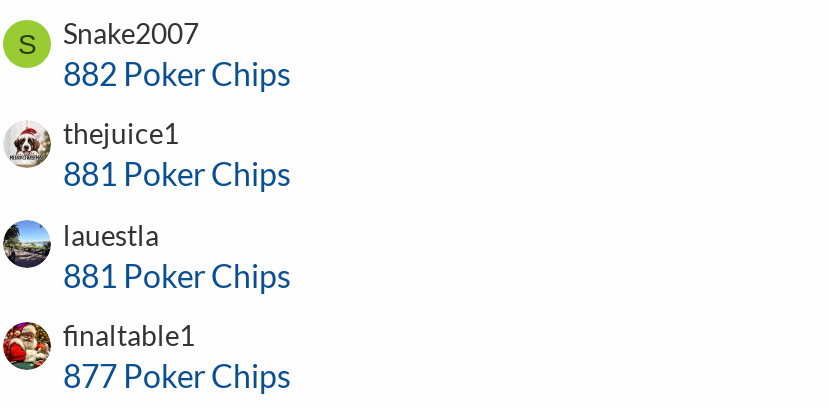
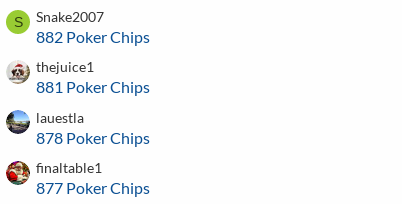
[63,255,291,293] 881 Poker Chips -> [36,127,150,146] 878 Poker Chips

